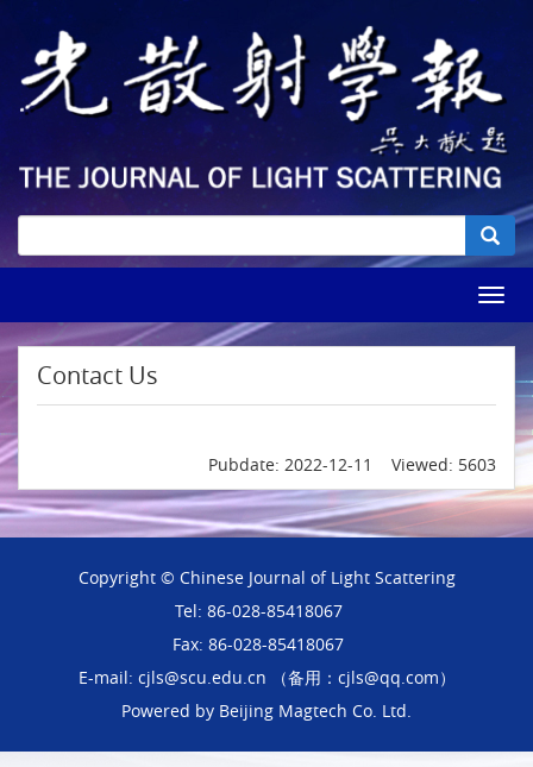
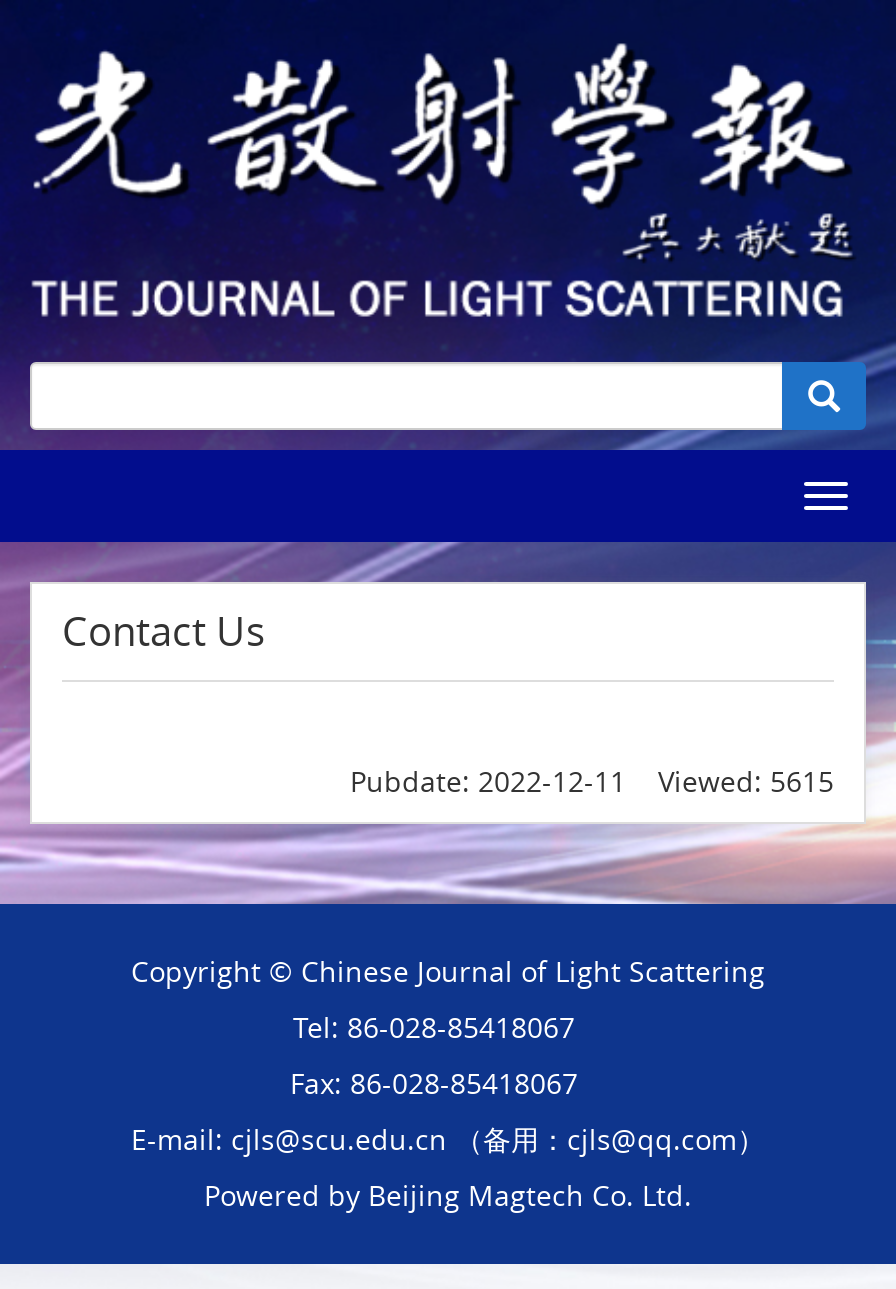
[208,453,496,476] Pubdate: 2022-12-11 Viewed: 5603 -> [350,762,834,800] Pubdate: 2022-12-11 Viewed: 5615

